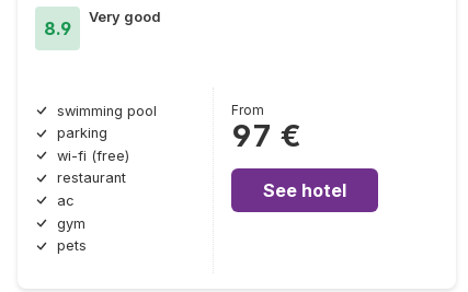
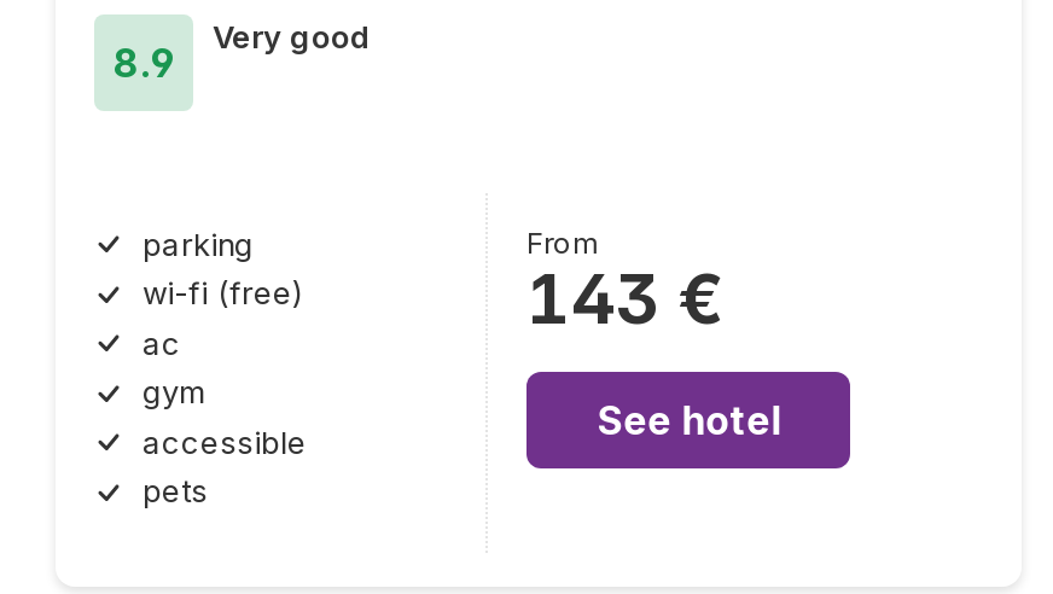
[57,102,157,119] swimming pool -> none
[231,117,301,154] 97 € -> [526,258,725,340] 143 €
[57,170,126,186] restaurant -> none
moved [57,193,85,232] -> [142,326,205,412]: ac | gym
none -> [142,425,307,461] accessible

